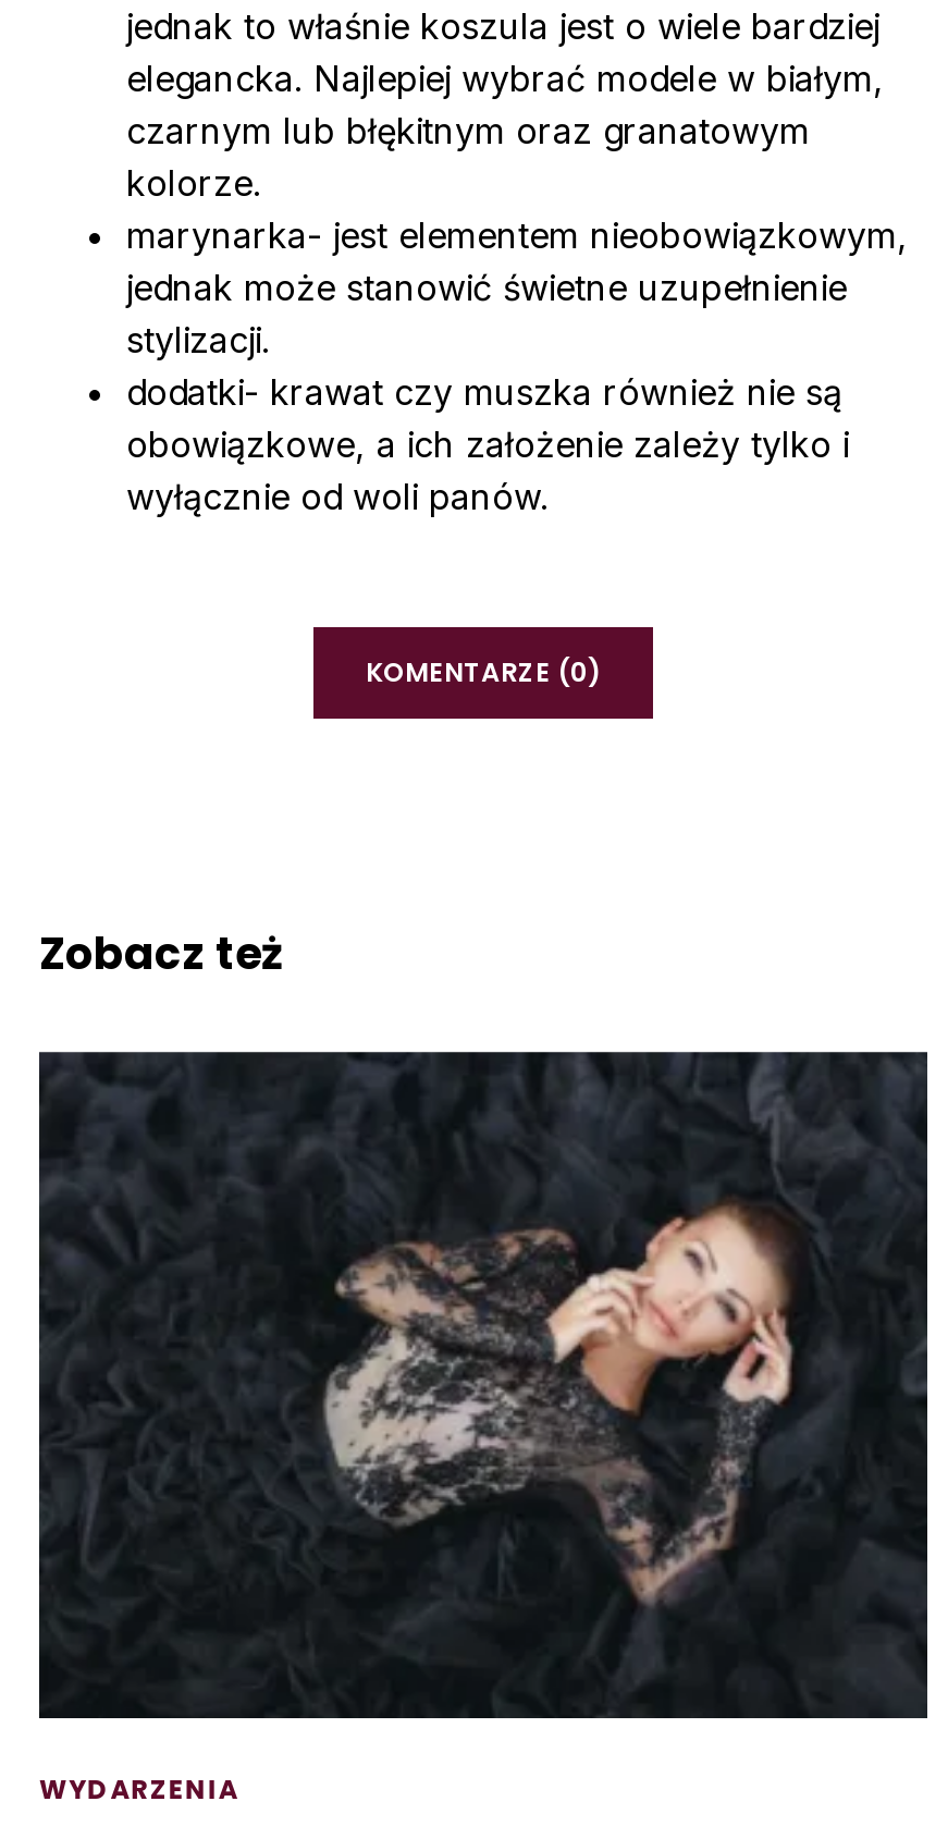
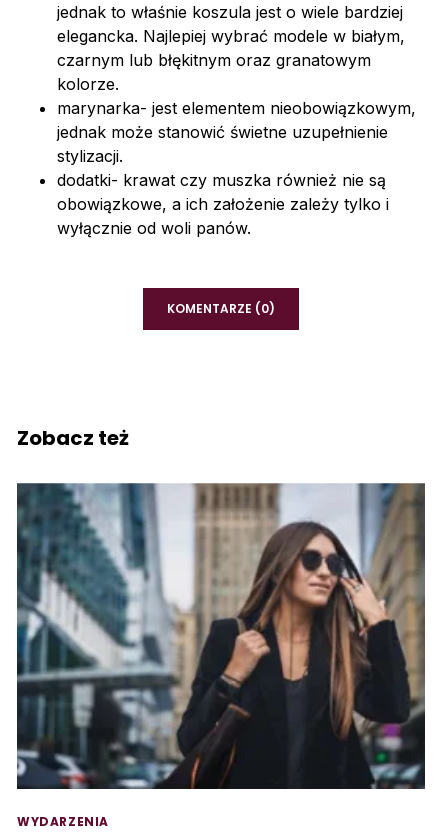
[37,1050,929,1720] [image] -> [16,482,426,790] [image]

